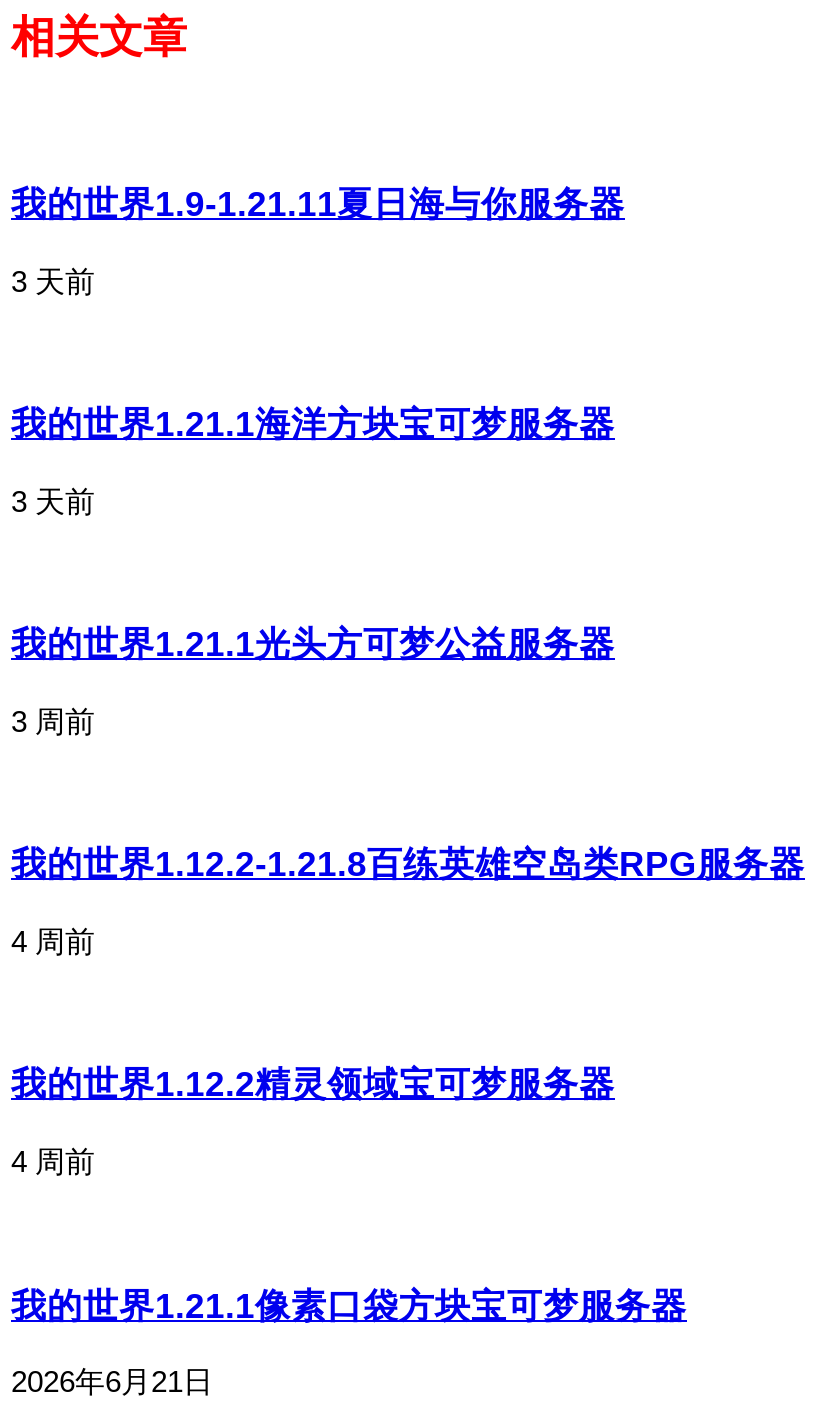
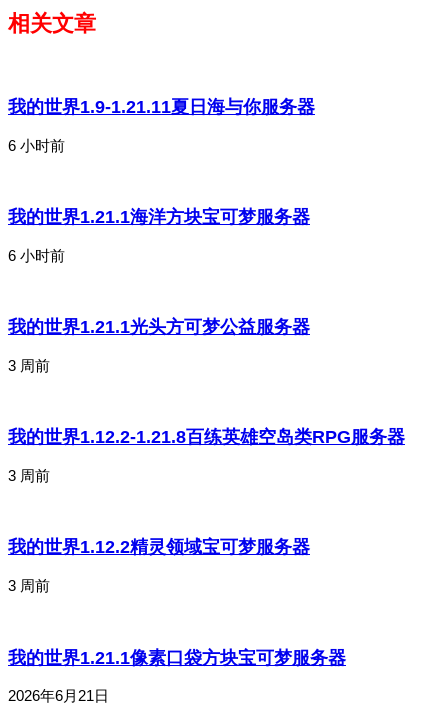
[11,263,95,297] 3 天前 -> [8,137,65,154] 6 小时前
[11,483,95,517] 3 天前 -> [8,247,65,264] 6 小时前
[11,924,95,958] 4 周前 -> [8,467,50,484] 3 周前
[11,1144,95,1178] 4 周前 -> [8,577,50,594] 3 周前

